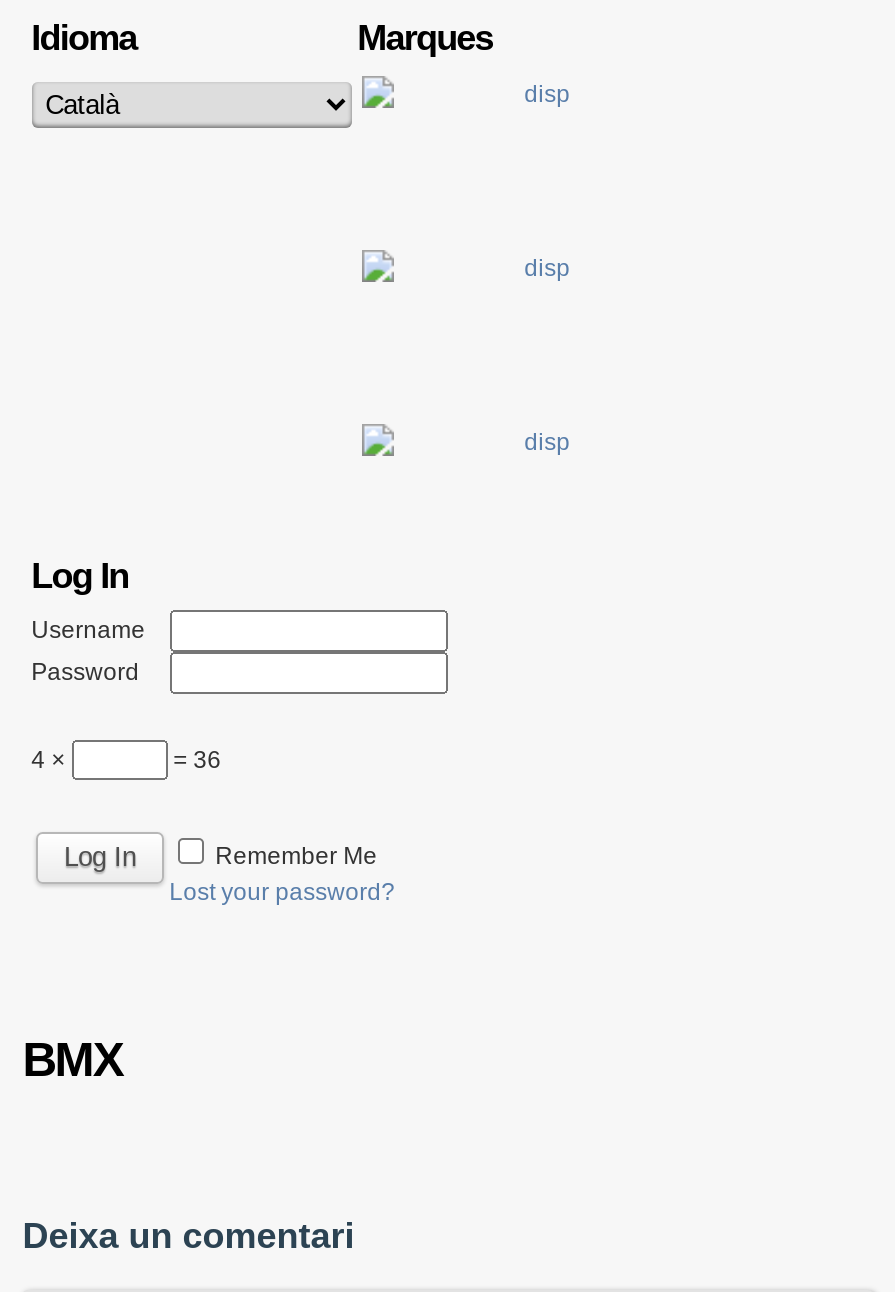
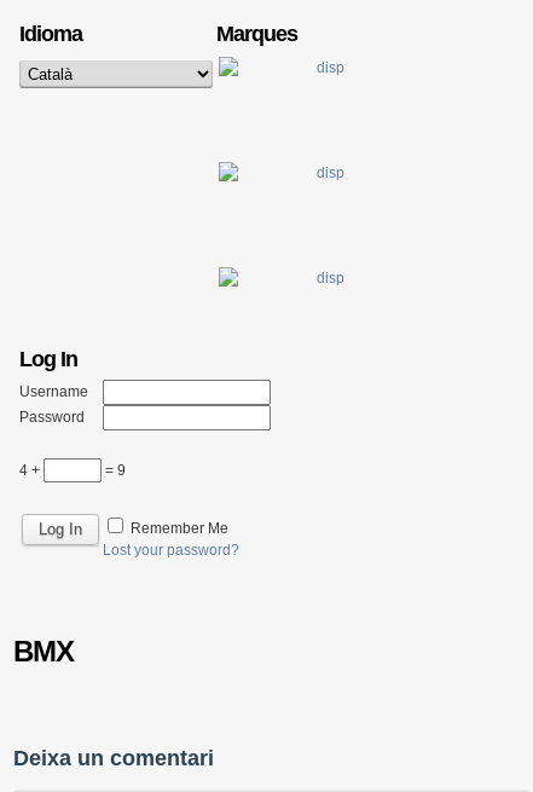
[31,746,71,774] 4 × -> [19,462,43,479] 4 +
[167,746,221,774] = 36 -> [101,462,125,479] = 9

